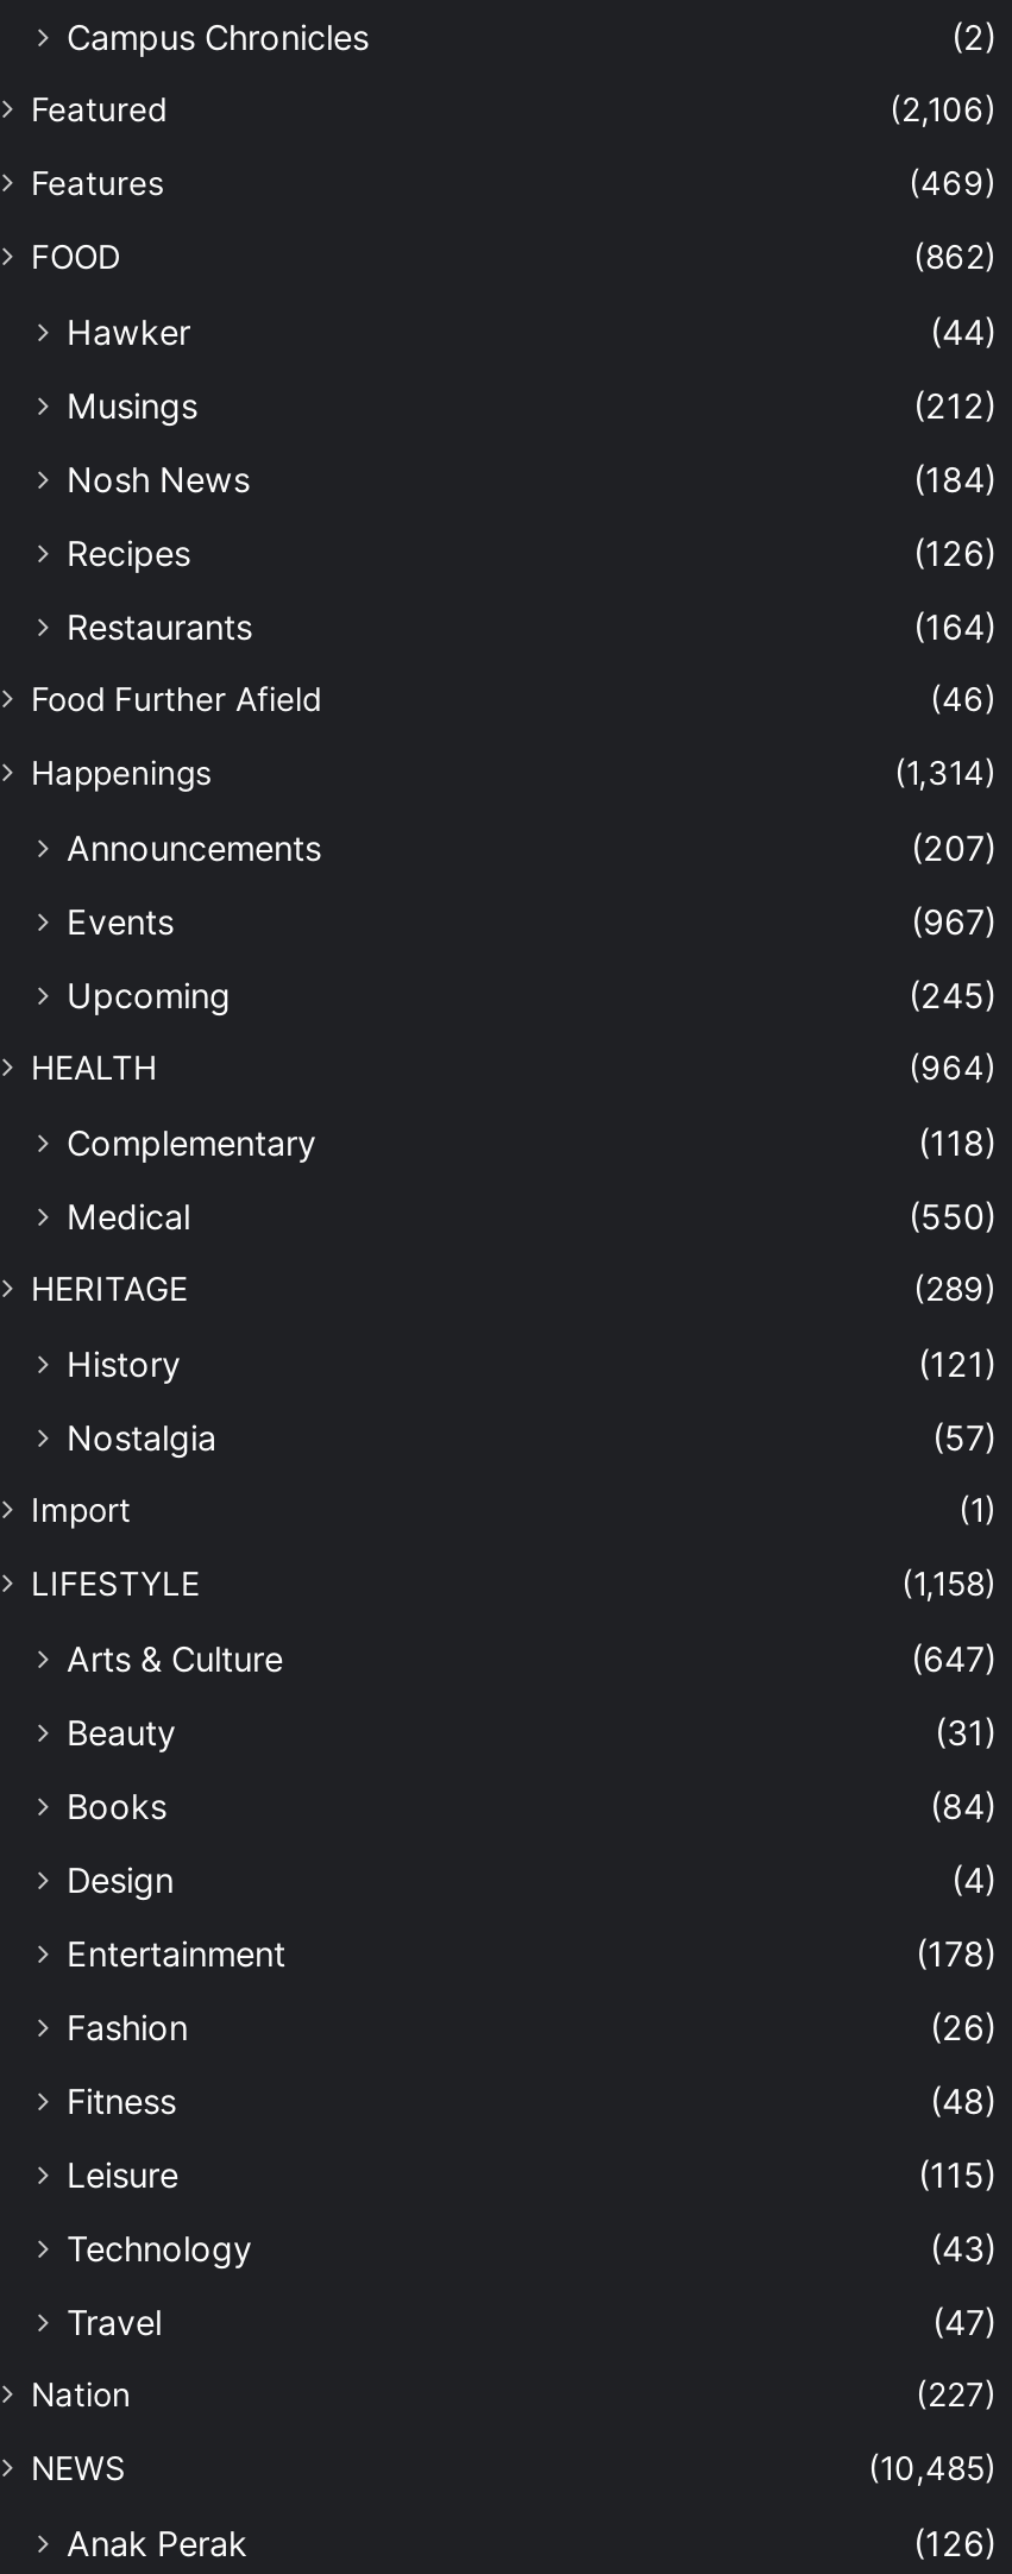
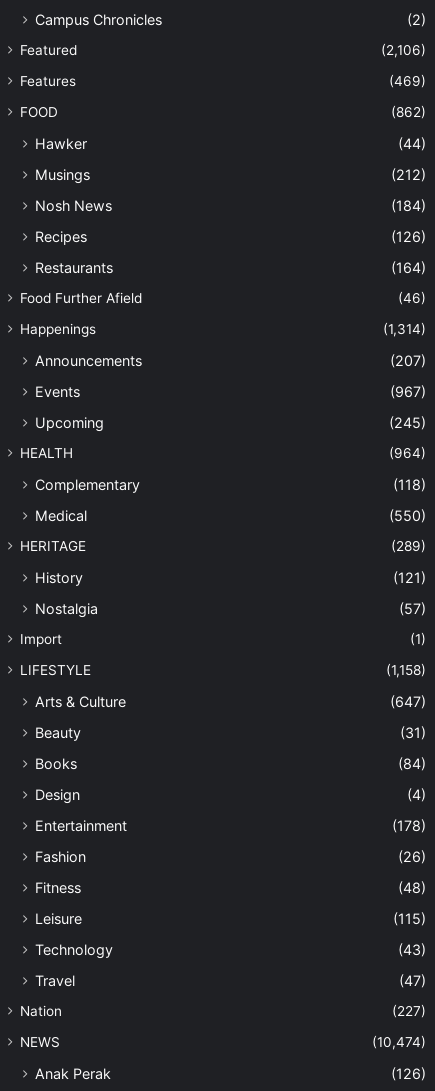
[868,2449,997,2487] (10,485) -> [372,1034,426,1050] (10,474)

